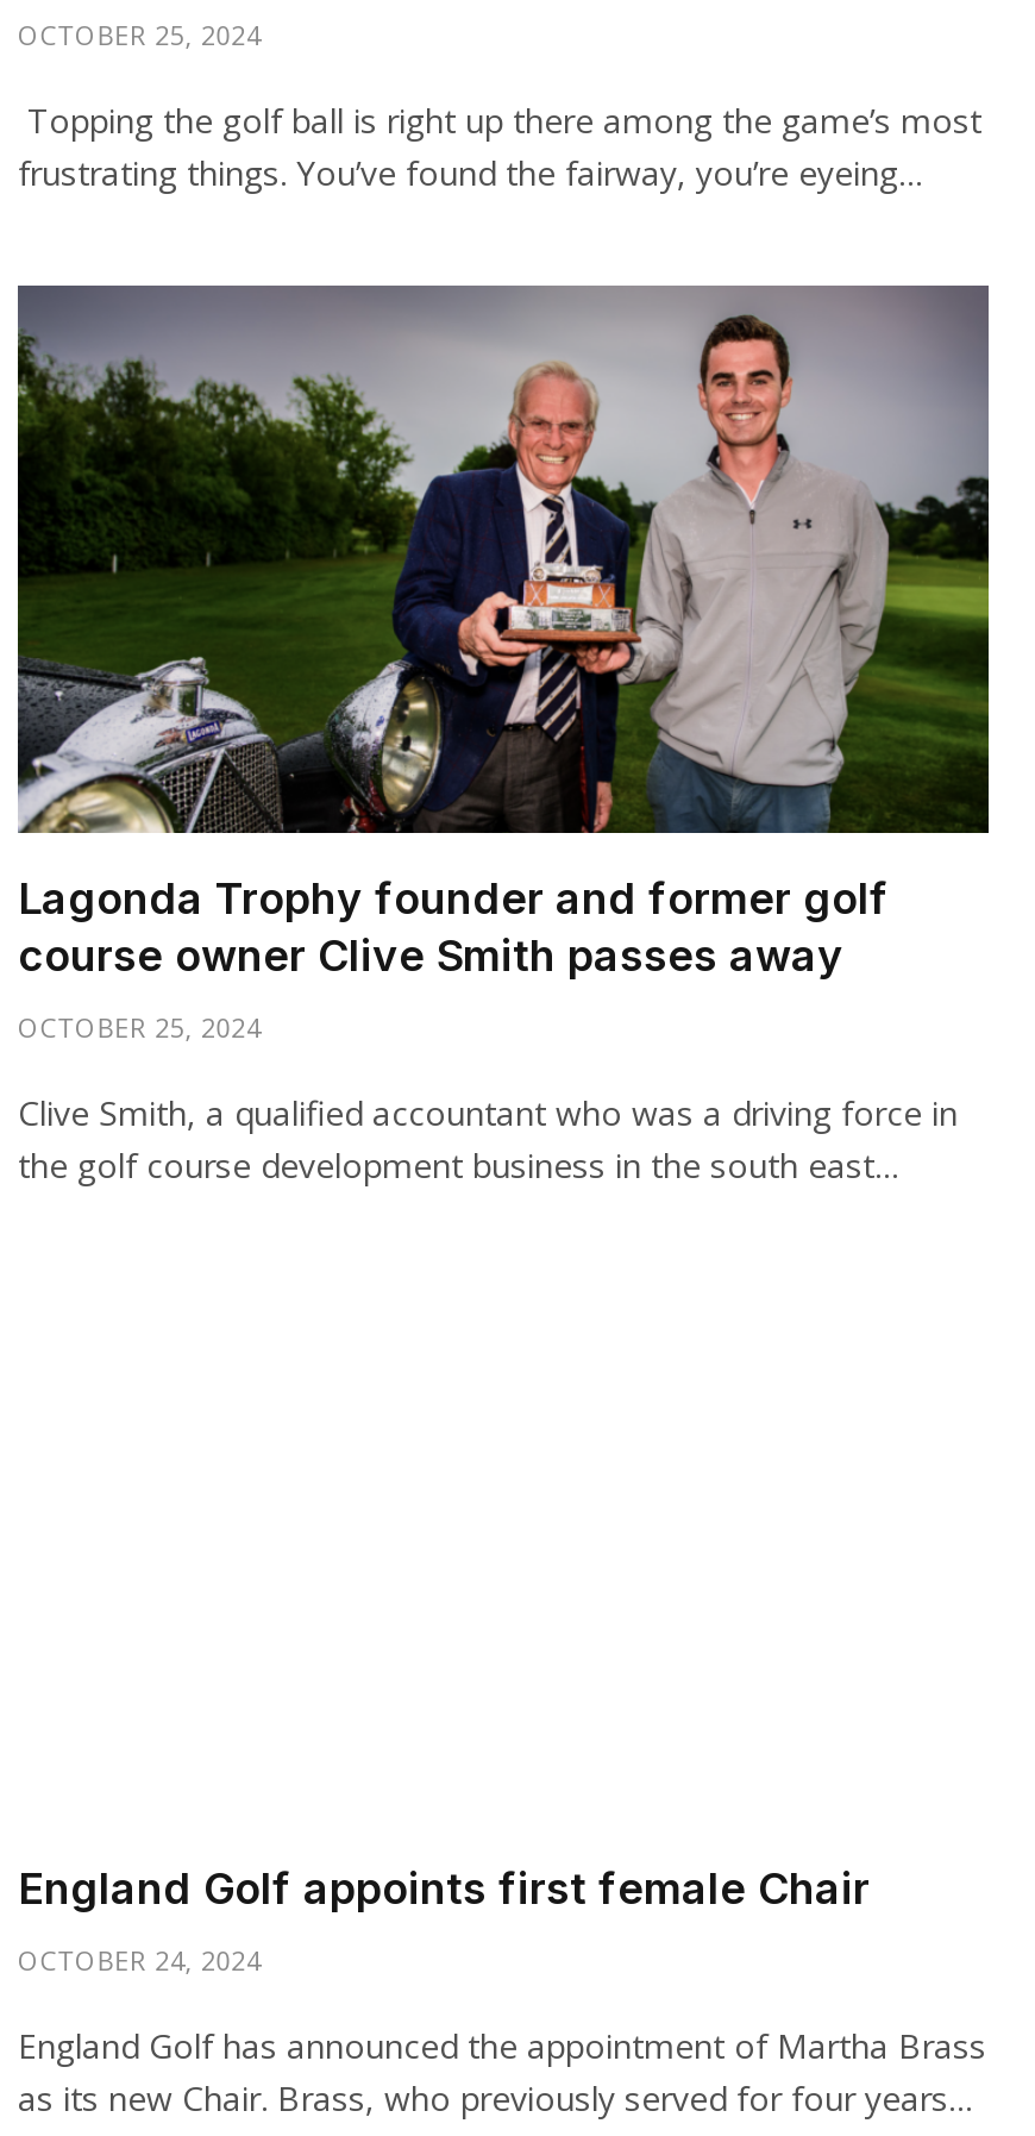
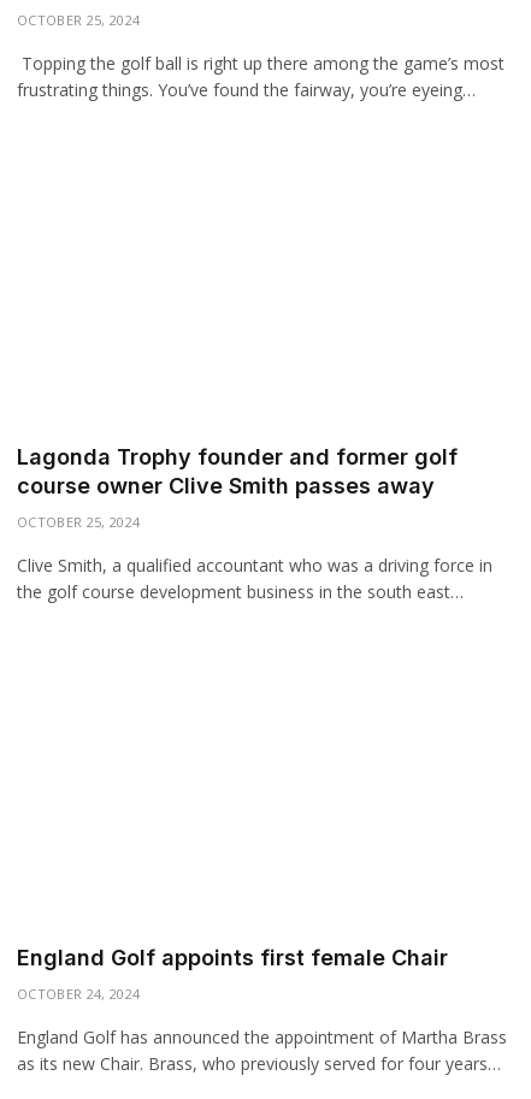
[15,283,991,835] [image] -> none

